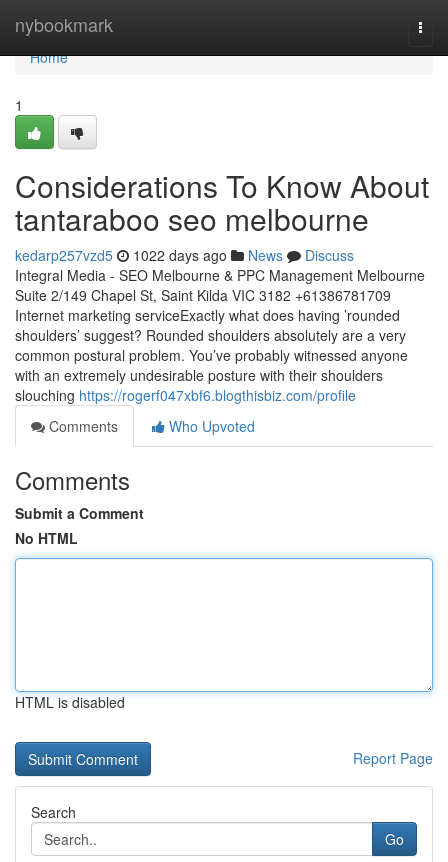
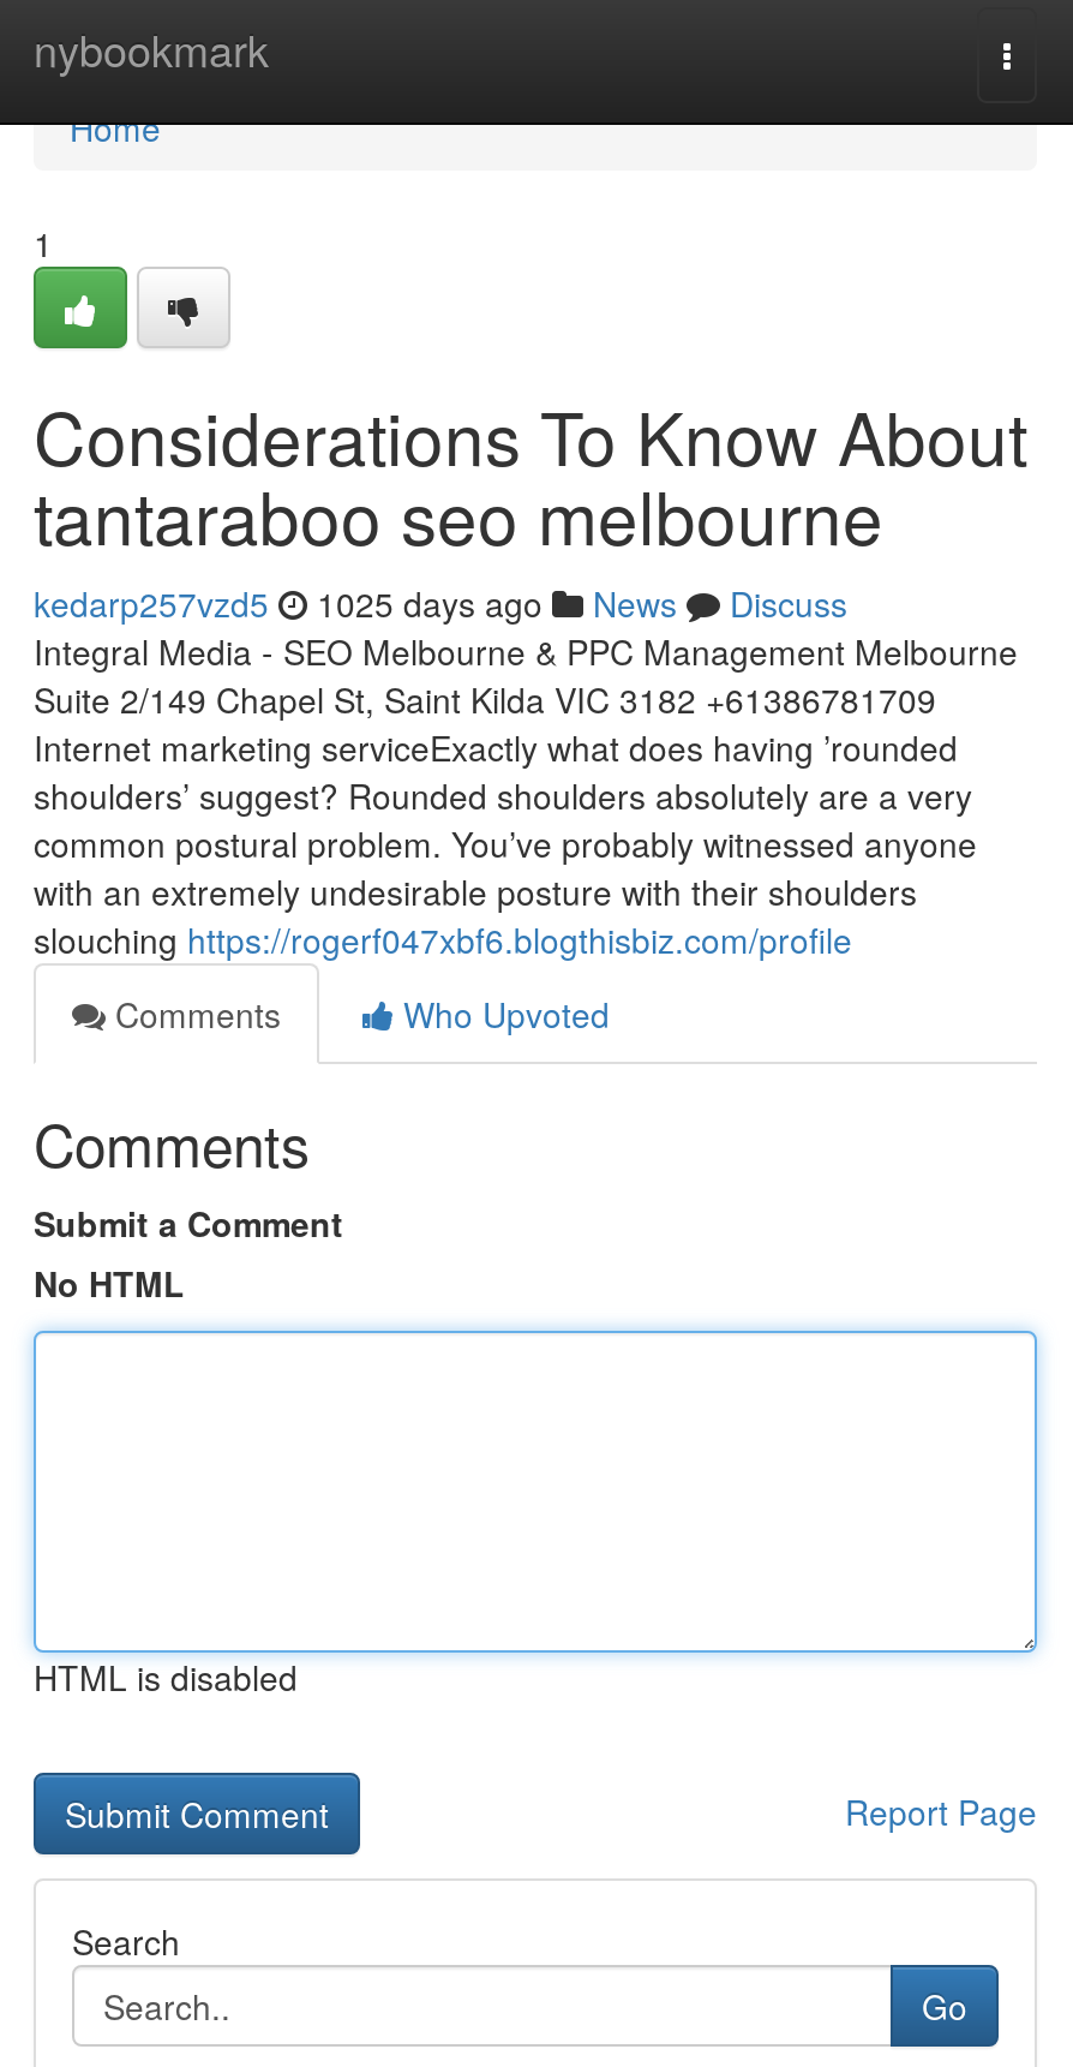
[15,245,354,265] kedarp257vzd5 1022 days ago News Discuss -> [34,579,847,627] kedarp257vzd5 1025 days ago News Discuss

